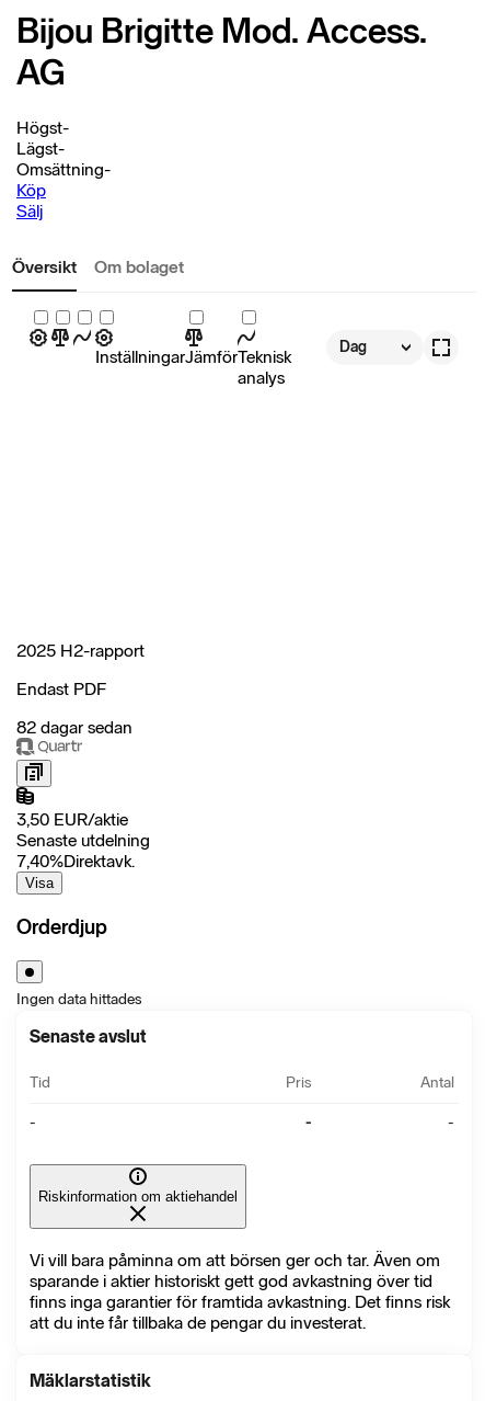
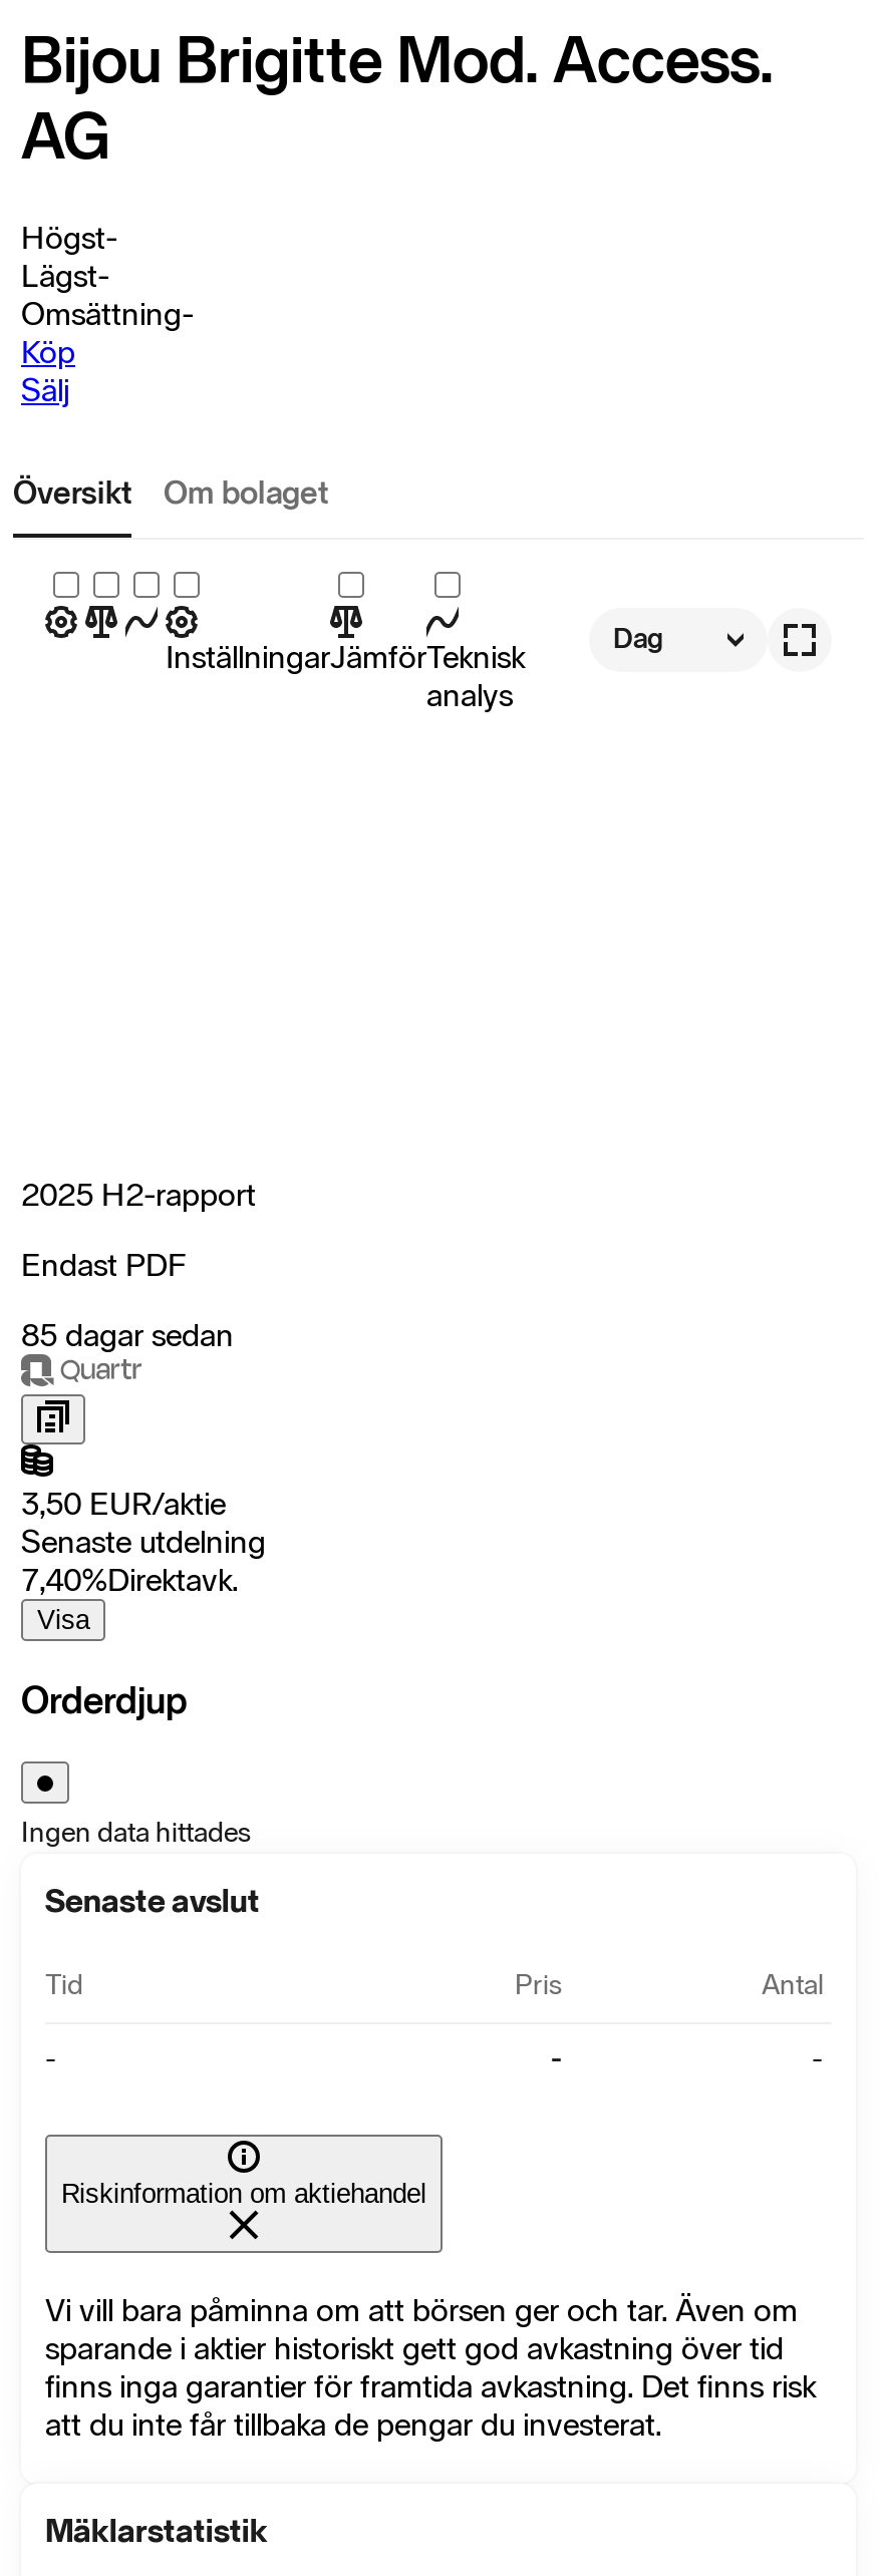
[16,717,132,738] 82 dagar sedan -> [21,1316,234,1354] 85 dagar sedan

